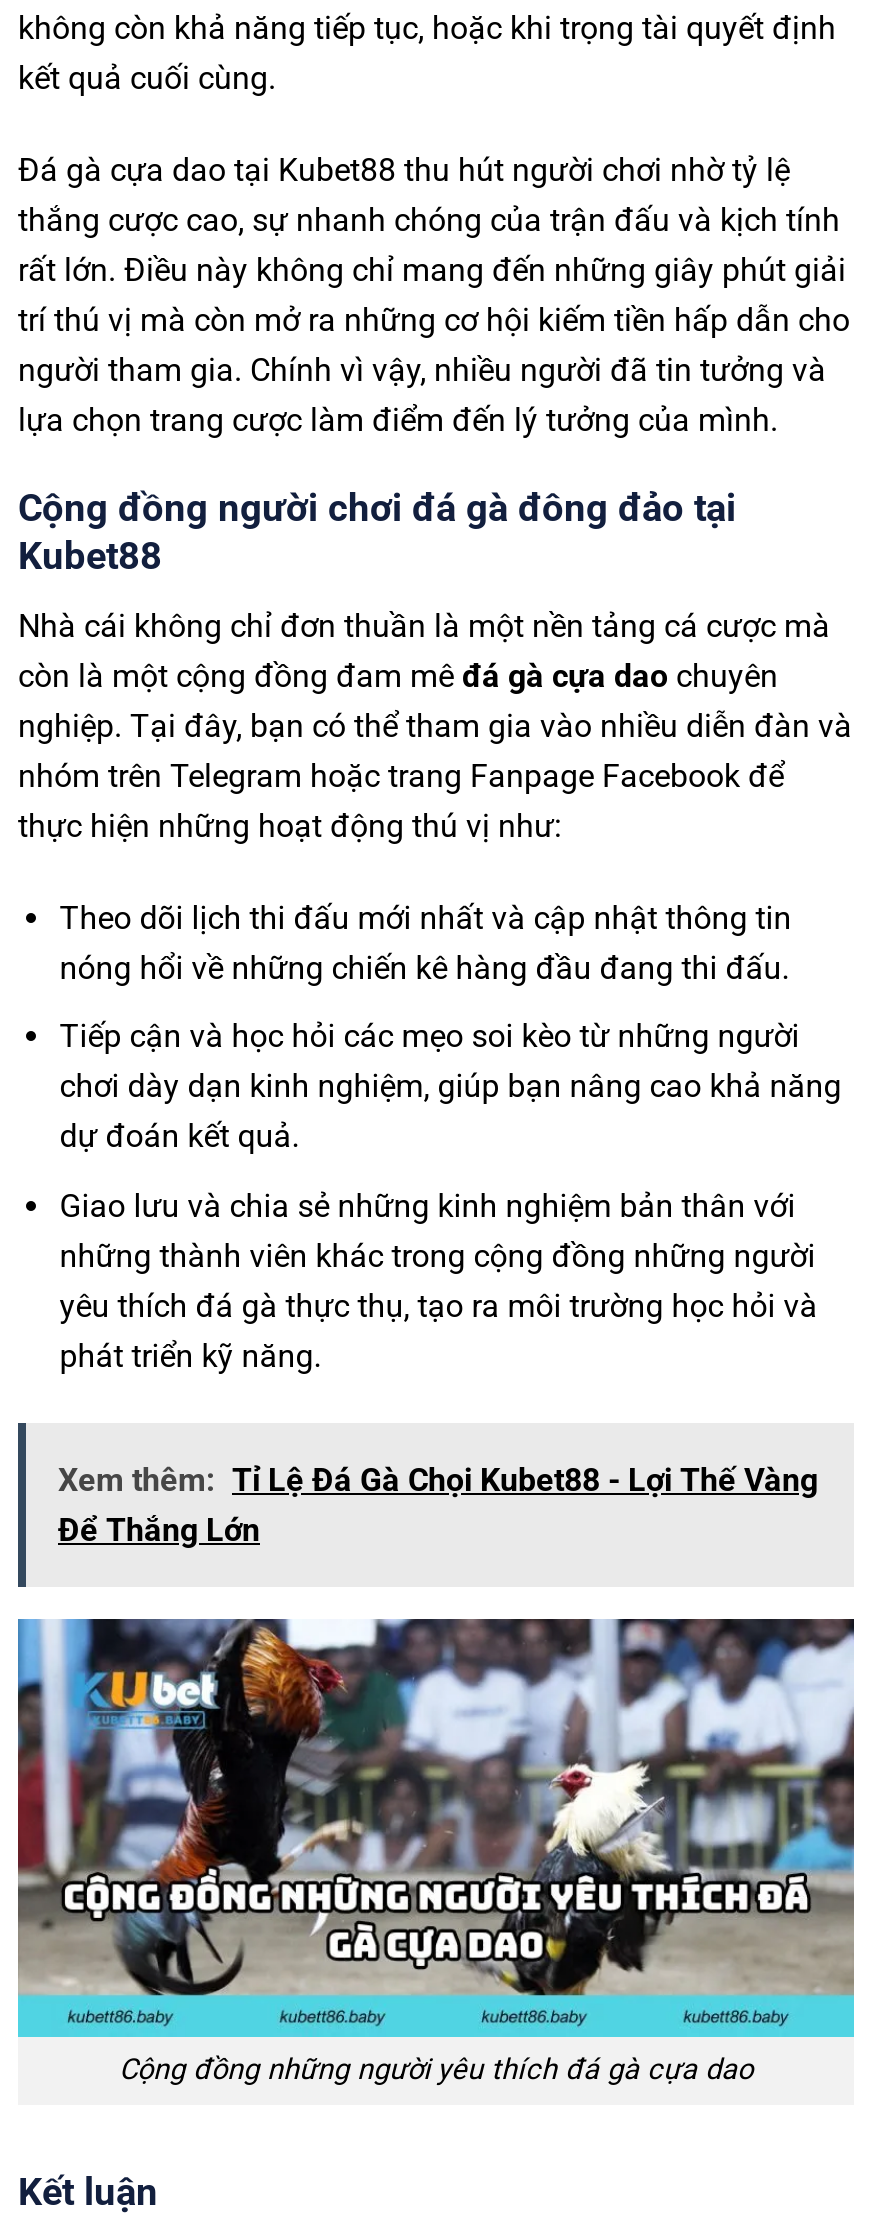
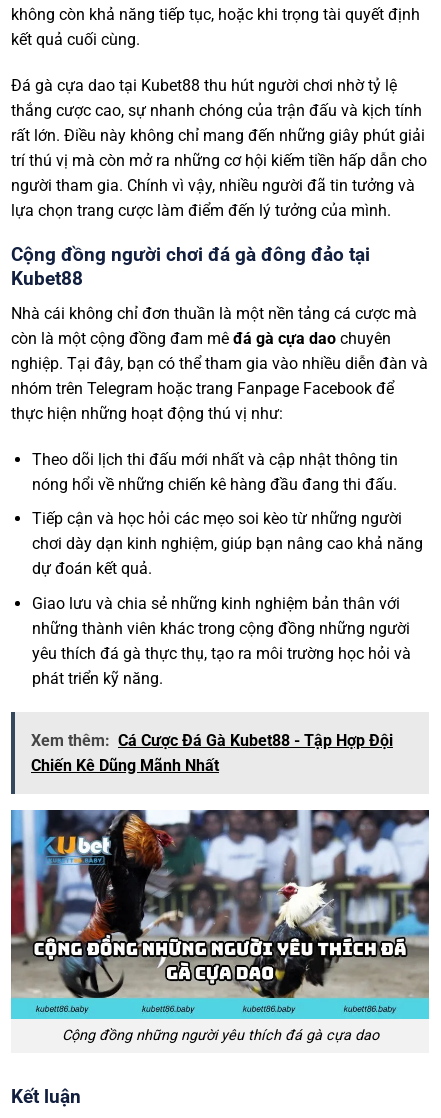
[58,1460,818,1548] Xem thêm: Tỉ Lệ Đá Gà Chọi Kubet88 - Lợi Thế Vàng | Để Thắng Lớn -> [31,731,393,775] Xem thêm: Cá Cược Đá Gà Kubet88 - Tập Hợp Đội | Chiến Kê Dũng Mãnh Nhất

